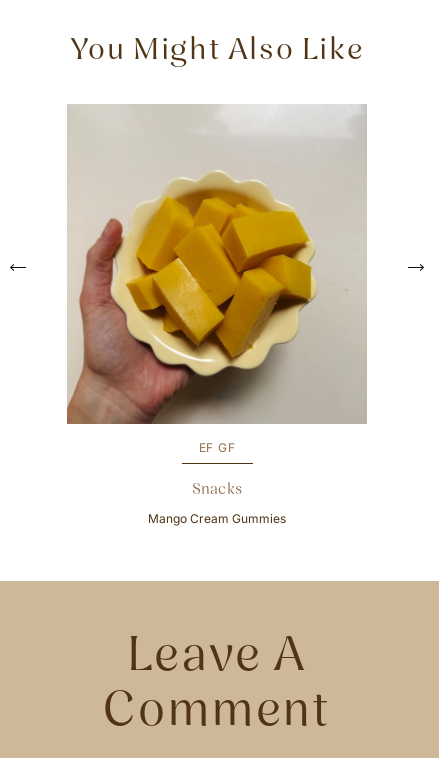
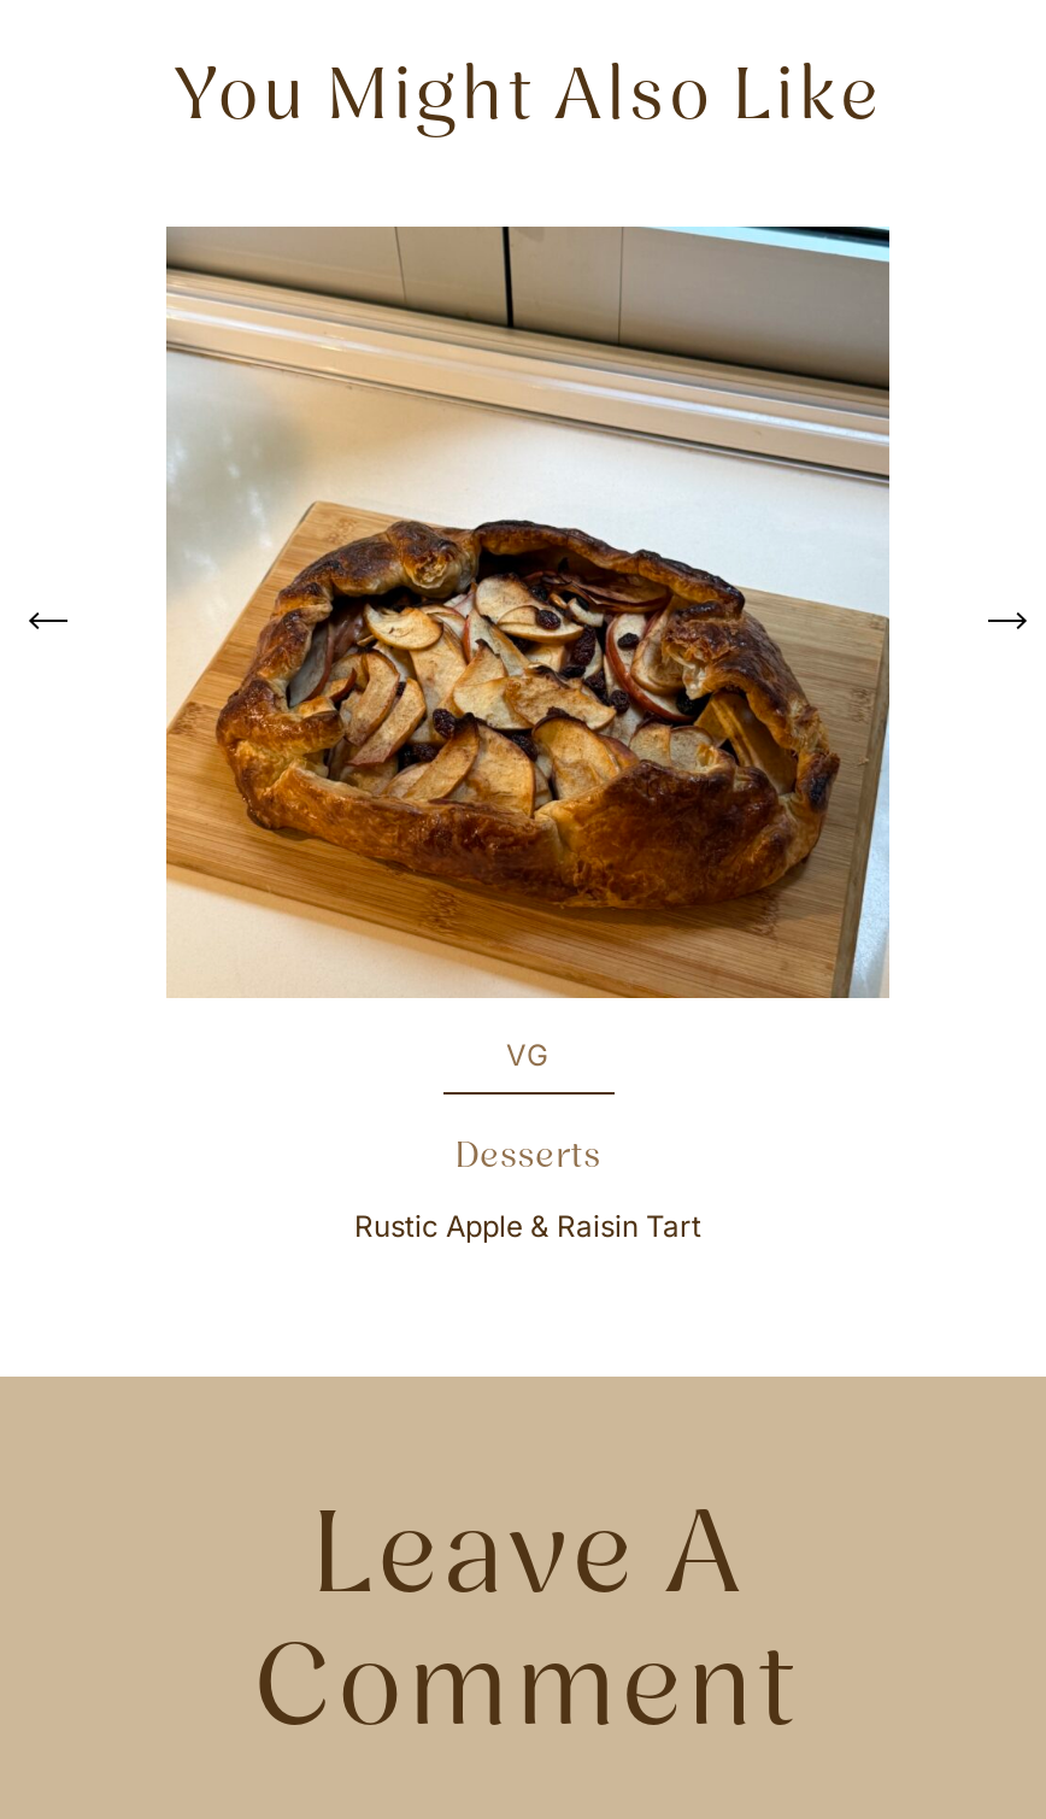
[67,104,367,455] [image] | EF GF -> [166,224,892,1073] [image] | VG
[191,479,242,499] Snacks -> [455,1131,601,1179] Desserts
[148,511,286,526] Mango Cream Gummies -> [354,1208,701,1244] Rustic Apple & Raisin Tart

